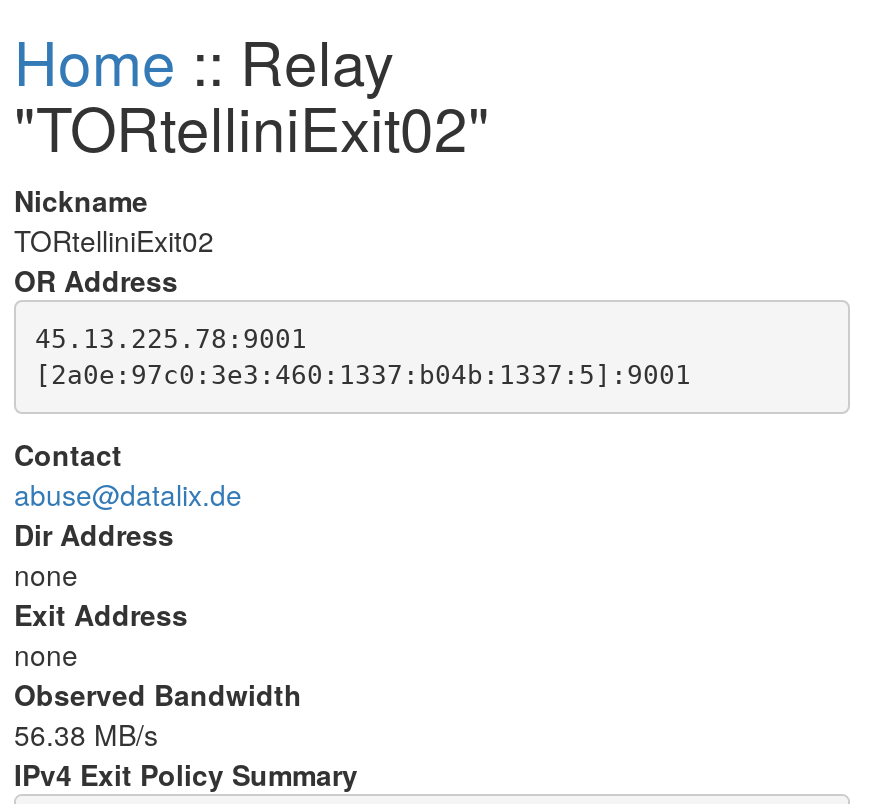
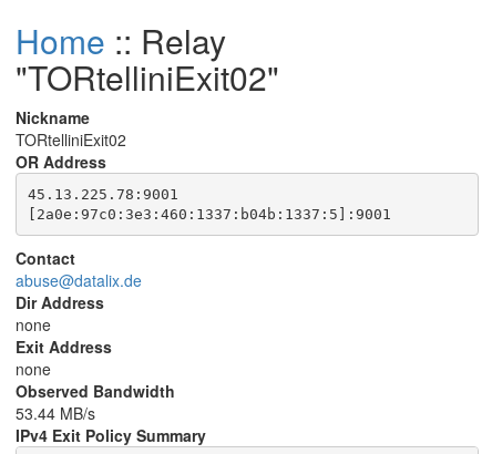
[14,714,158,754] 56.38 MB/s -> [16,402,95,424] 53.44 MB/s

